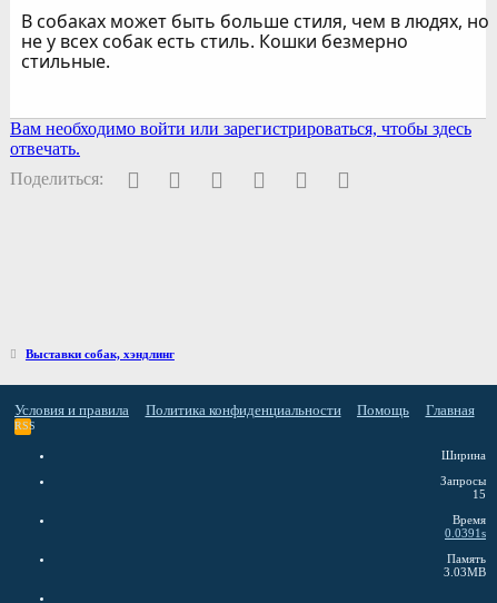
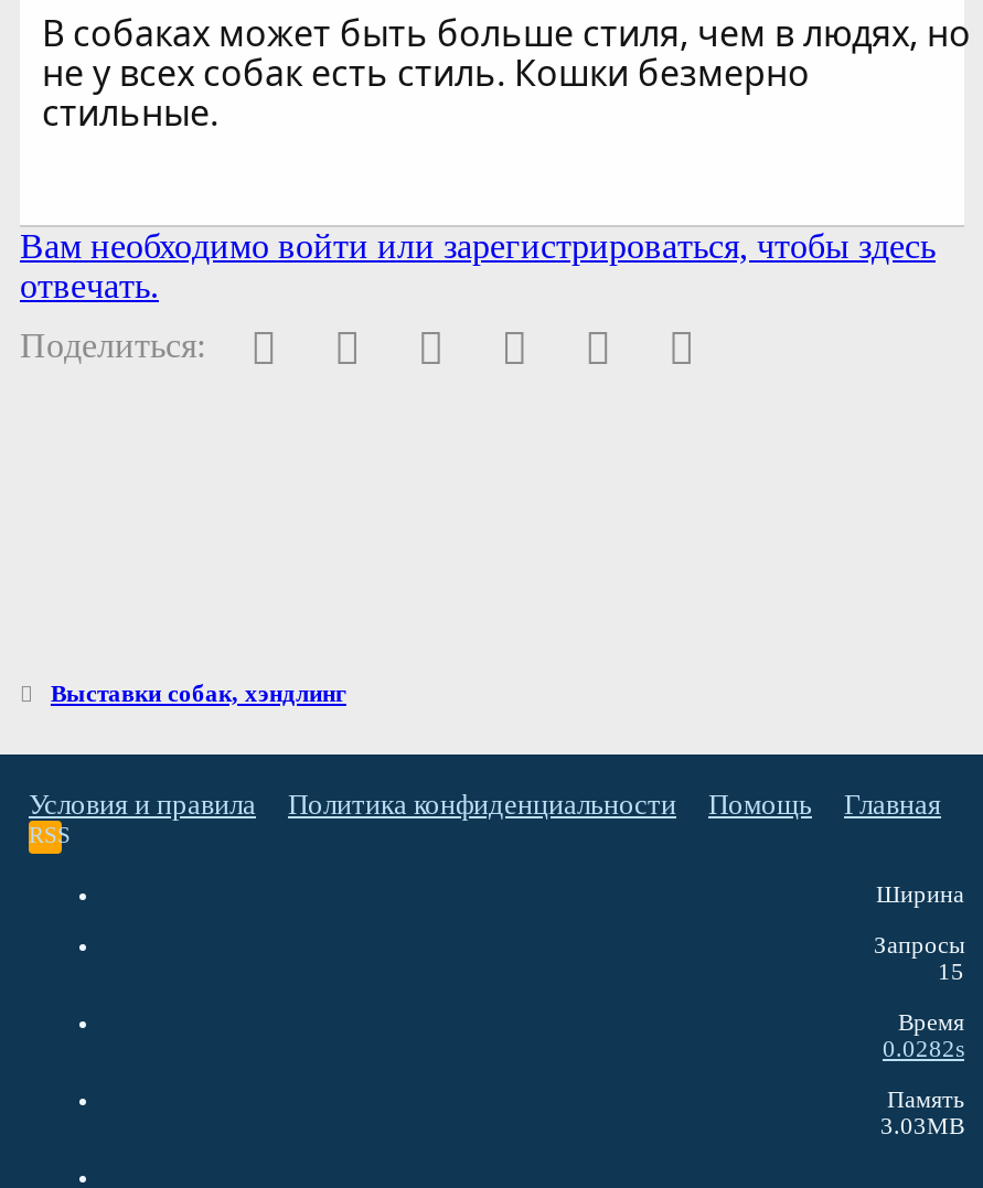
[445,526,486,540] 0.0391s -> [883,1035,964,1061] 0.0282s

